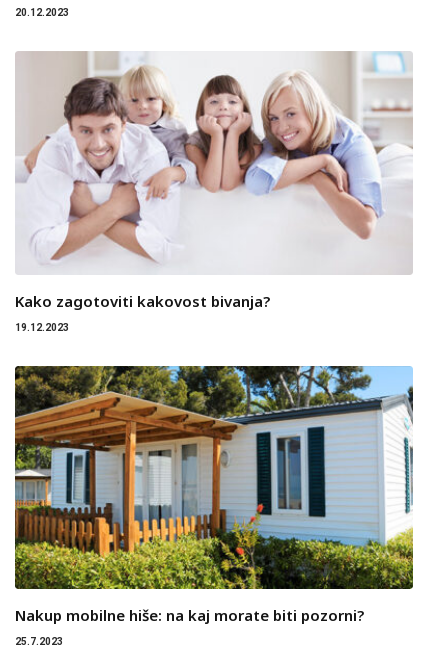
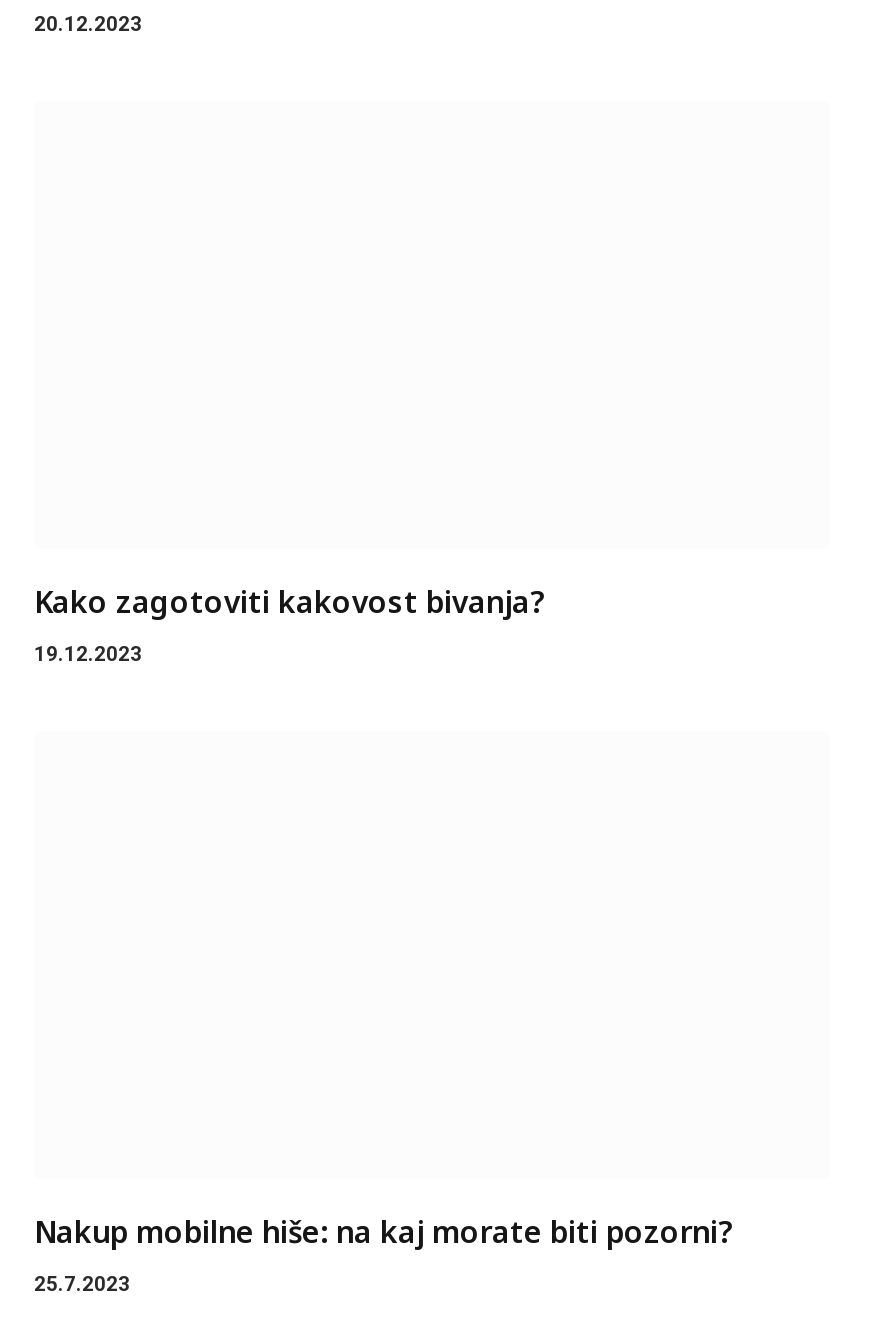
[15,51,413,275] [image] -> none
[14,365,414,590] [image] -> none

